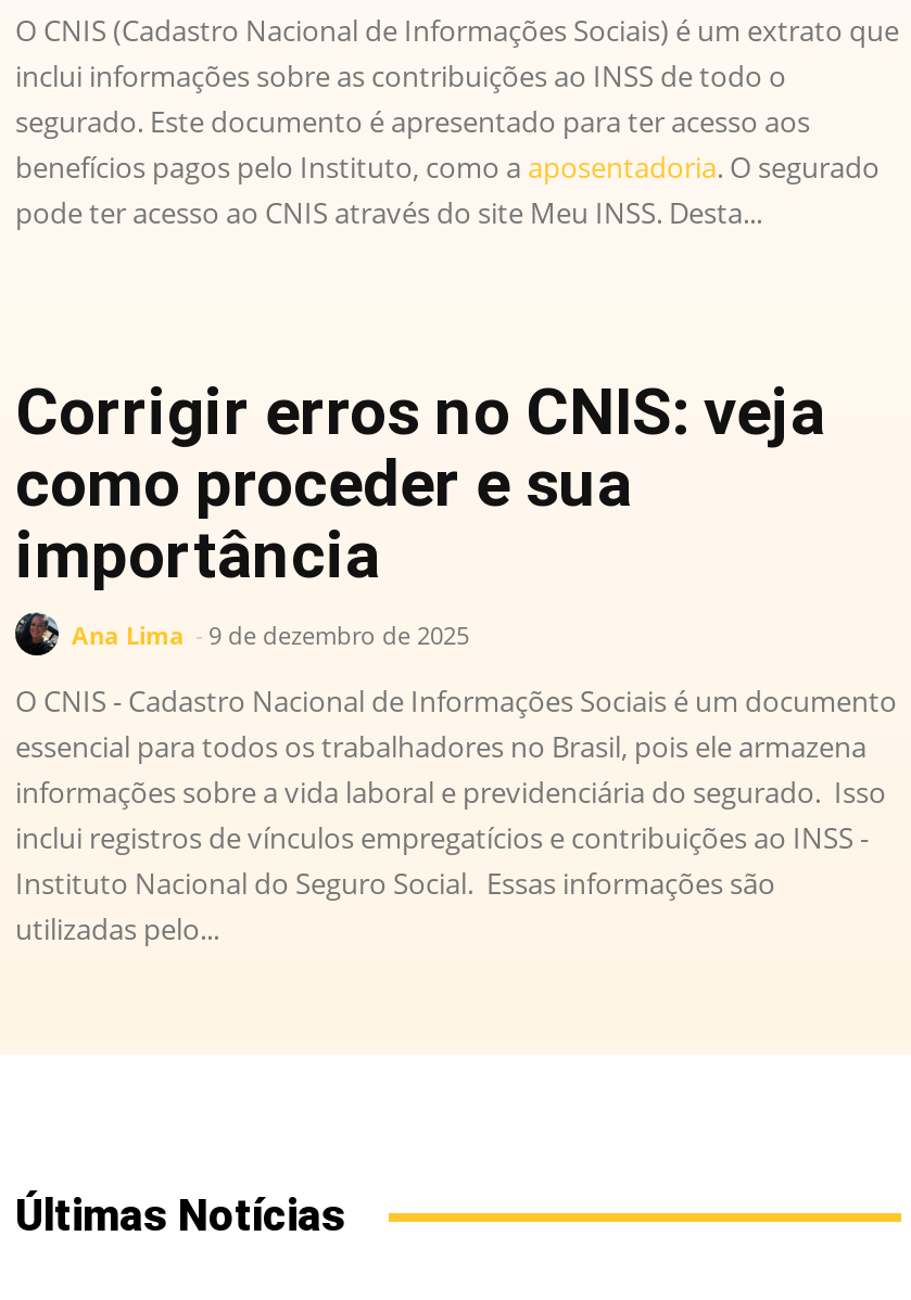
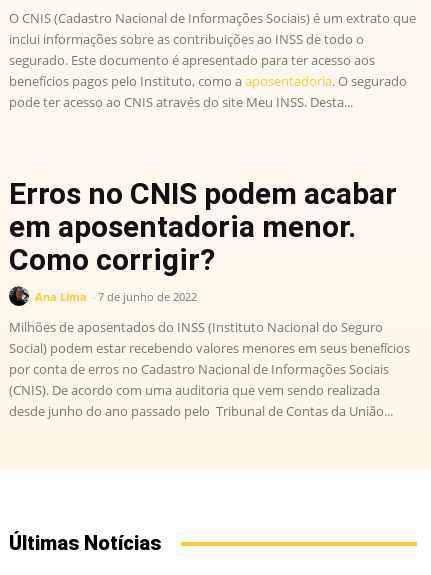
[15,373,825,652] Corrigir erros no CNIS: veja | como proceder e sua | importância | Ana Lima - 9 de dezembro de 2025 -> [9,176,397,304] Erros no CNIS podem acabar | em aposentadoria menor. | Como corrigir? | Ana Lima - 7 de junho de 2022
[15,681,897,948] O CNIS - Cadastro Nacional de Informações Sociais é um documento | essencial para todos os trabalhadores no Brasil, pois ele armazena | informações sobre a vida laboral e previdenciária do segurado. Isso | inclui registros de vínculos empregatícios e contribuições ao INSS - | Instituto Nacional do Seguro Social. Essas informações são | utilizadas pelo... -> [9,318,410,420] Milhões de aposentados do INSS (Instituto Nacional do Seguro | Social) podem estar recebendo valores menores em seus benefícios | por conta de erros no Cadastro Nacional de Informações Sociais | (CNIS). De acordo com uma auditoria que vem sendo realizada | desde junho do ano passado pelo Tribunal de Contas da União...

